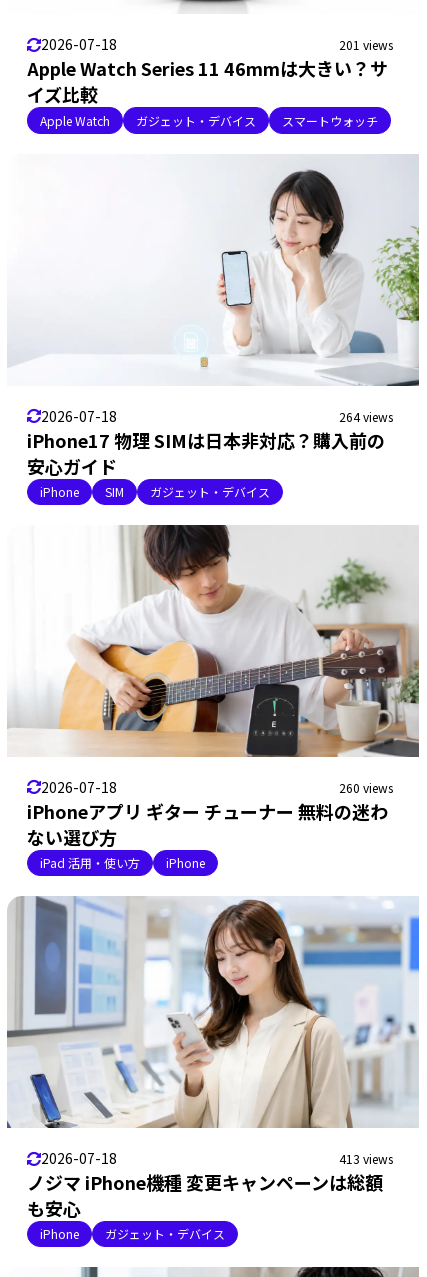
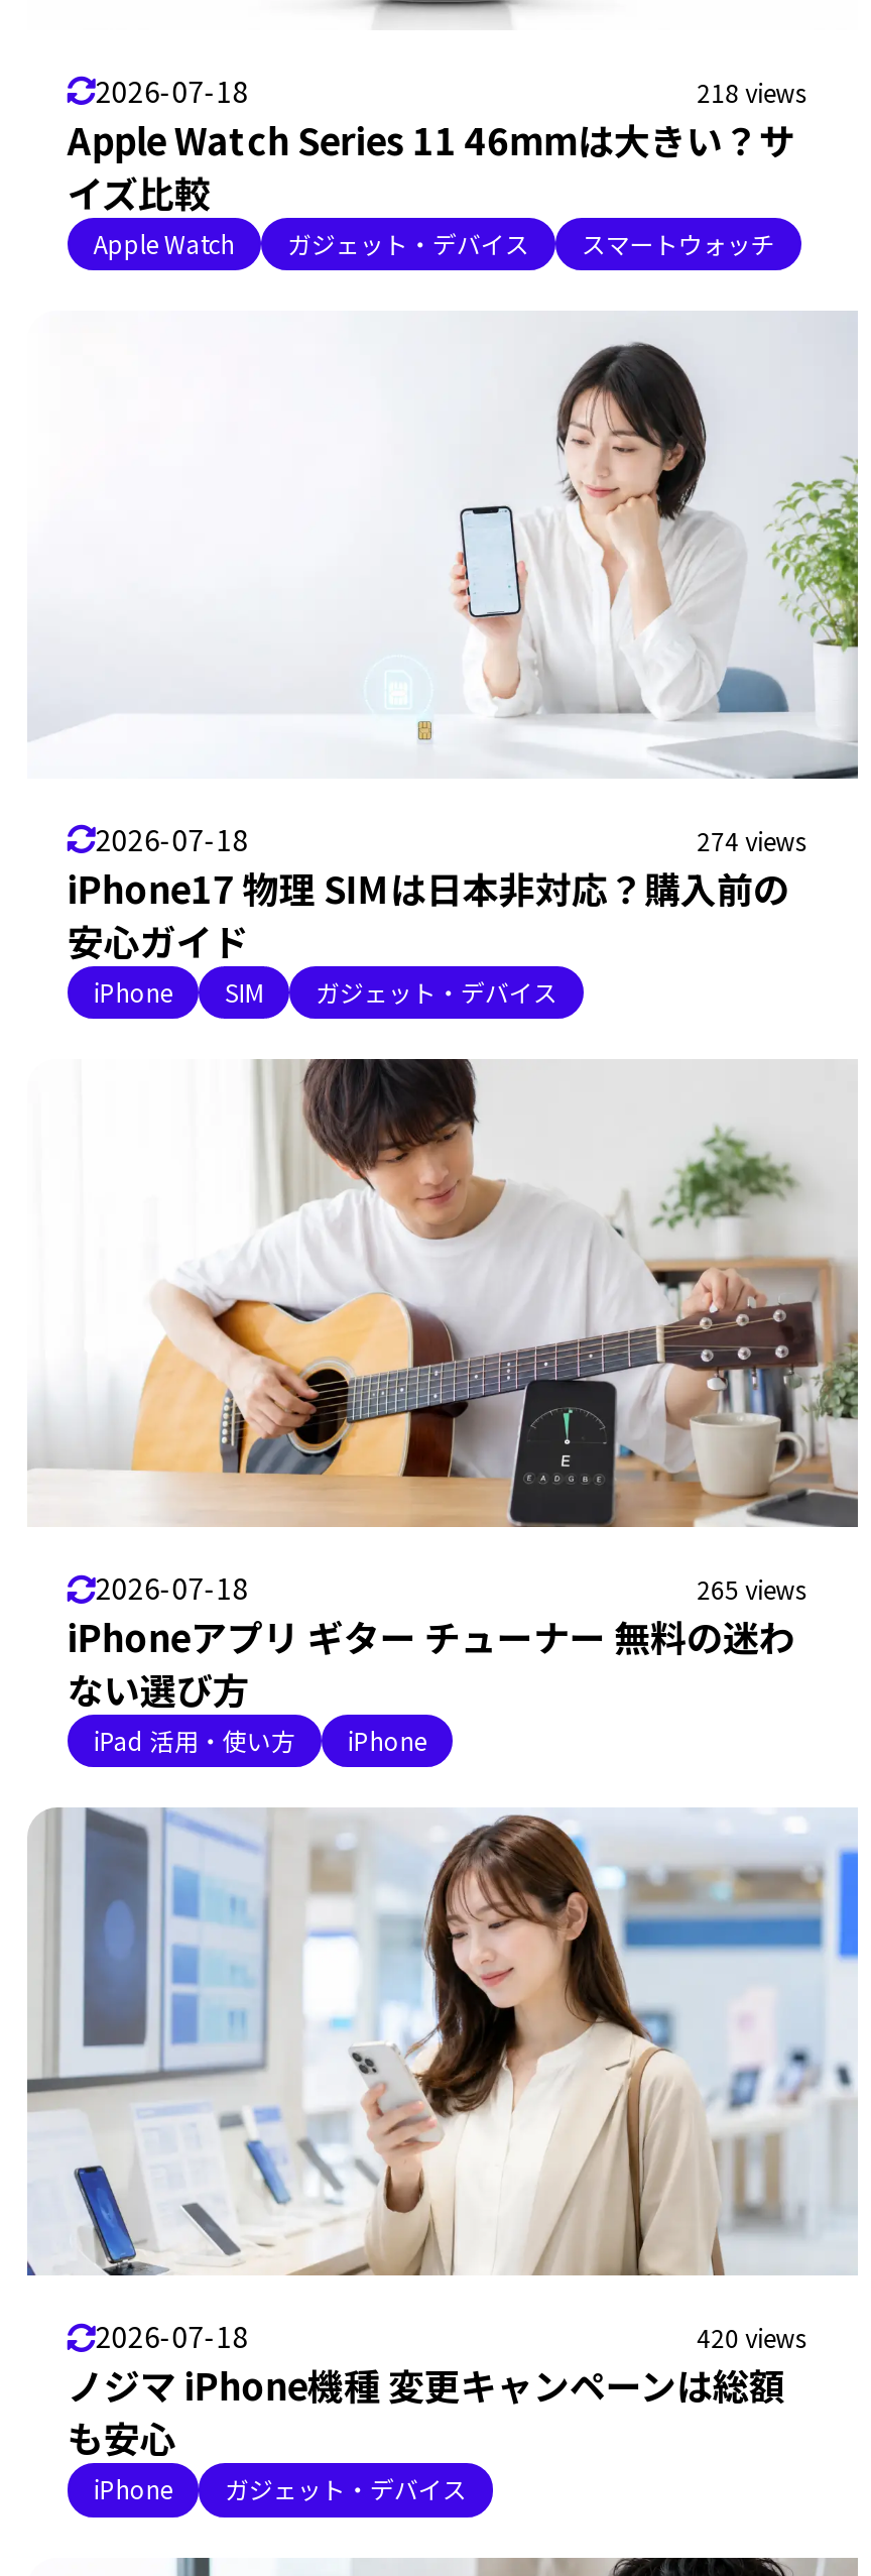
[339,36,393,53] 201 views -> [697,73,806,108] 218 views
[339,408,393,425] 264 views -> [697,822,806,857] 274 views
[339,779,393,796] 260 views -> [697,1571,806,1605] 265 views
[339,1150,393,1167] 413 views -> [697,2320,806,2354] 420 views

